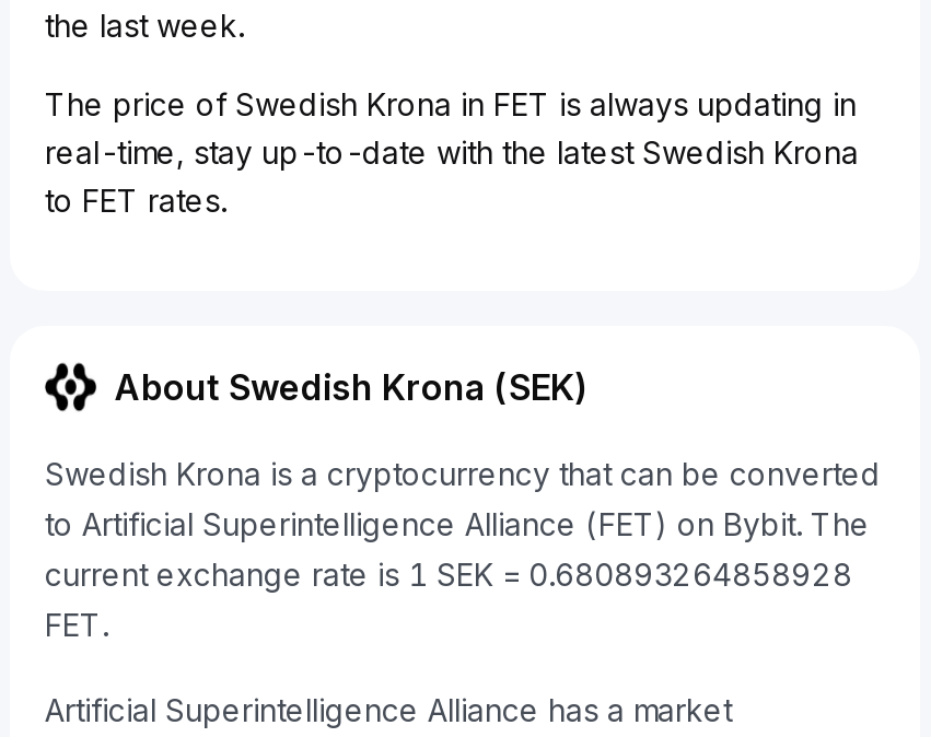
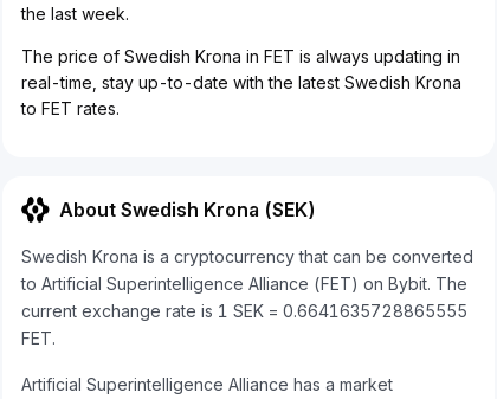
[45,555,852,593] current exchange rate is 1 SEK = 0.680893264858928 -> [21,301,467,321] current exchange rate is 1 SEK = 0.6641635728865555

